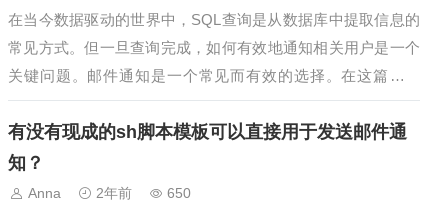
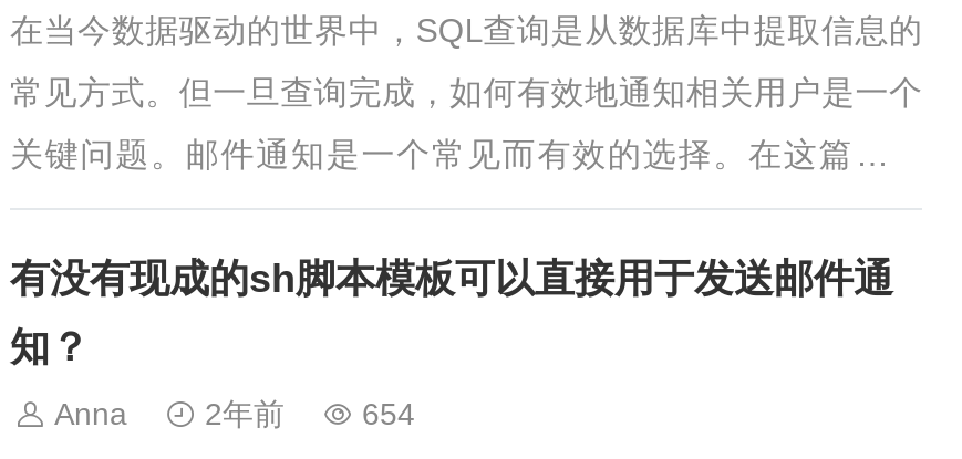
[167,185,191,201] 650 -> [362,396,415,431] 654

